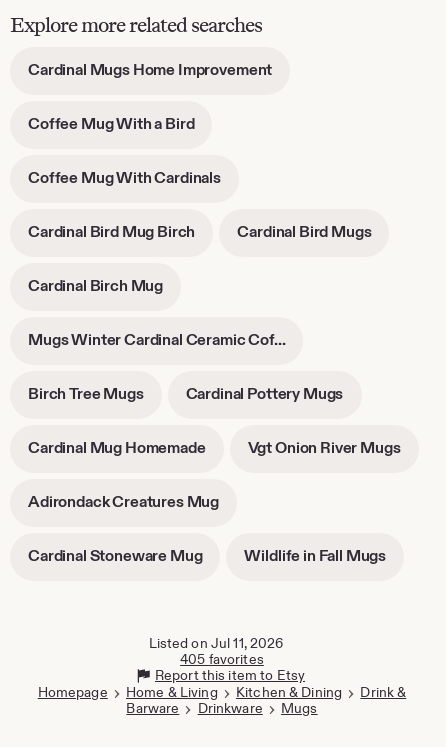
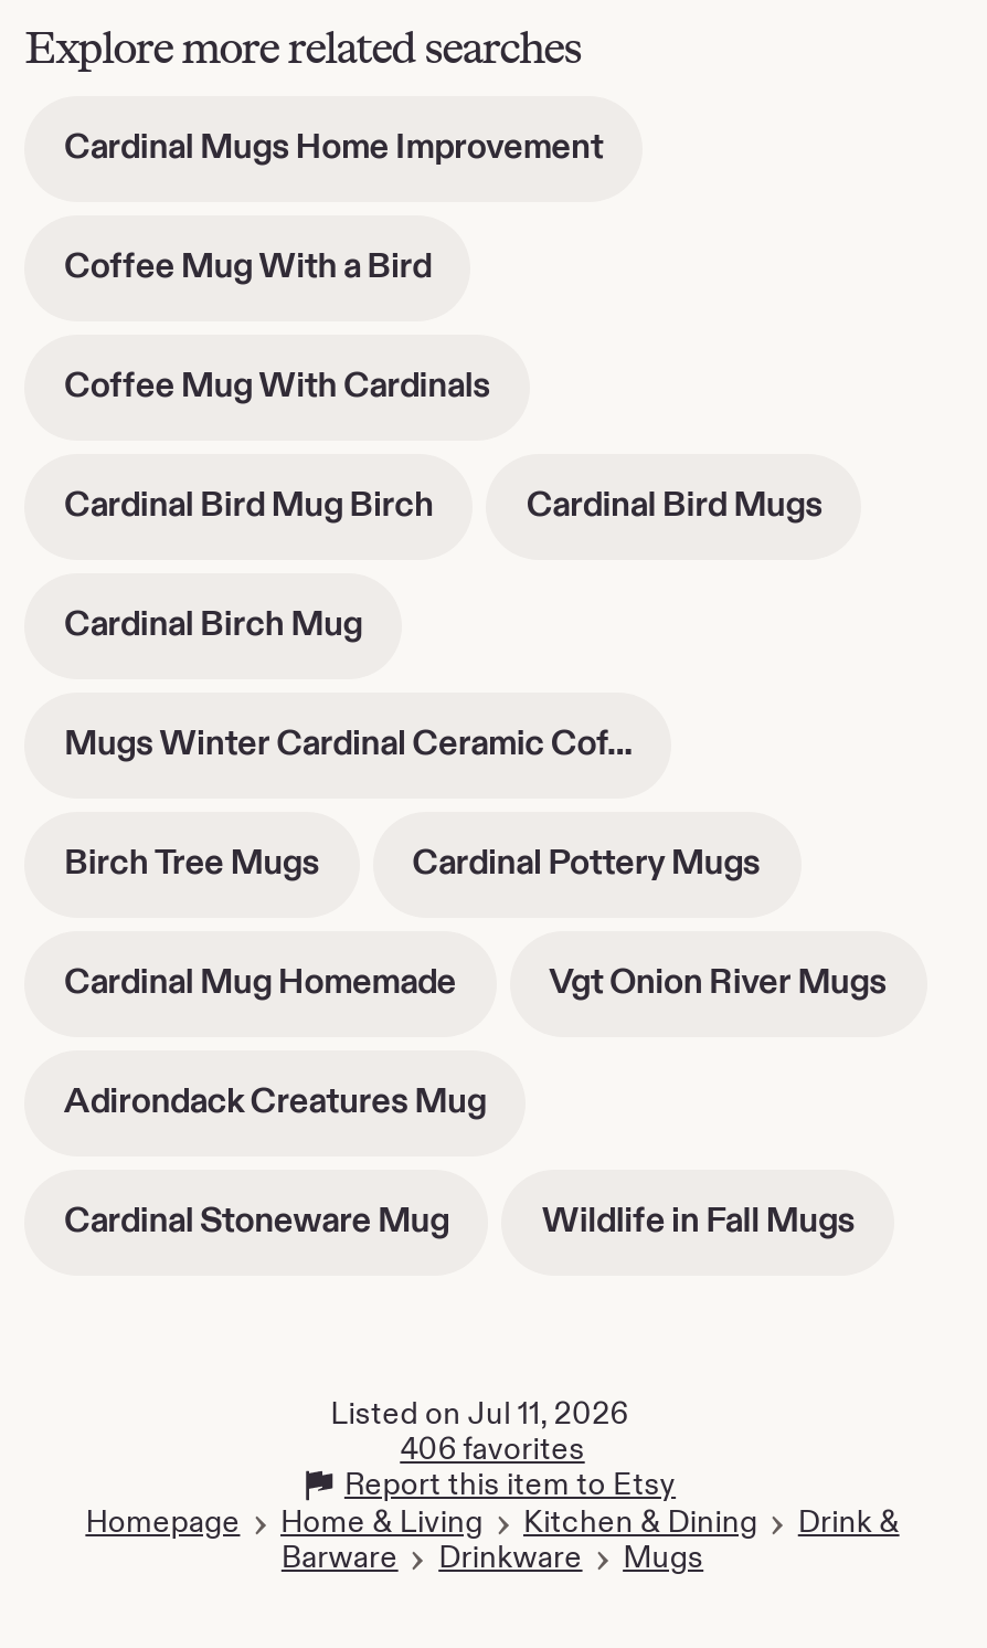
[180,650,264,668] 405 favorites -> [400,1428,585,1467] 406 favorites

